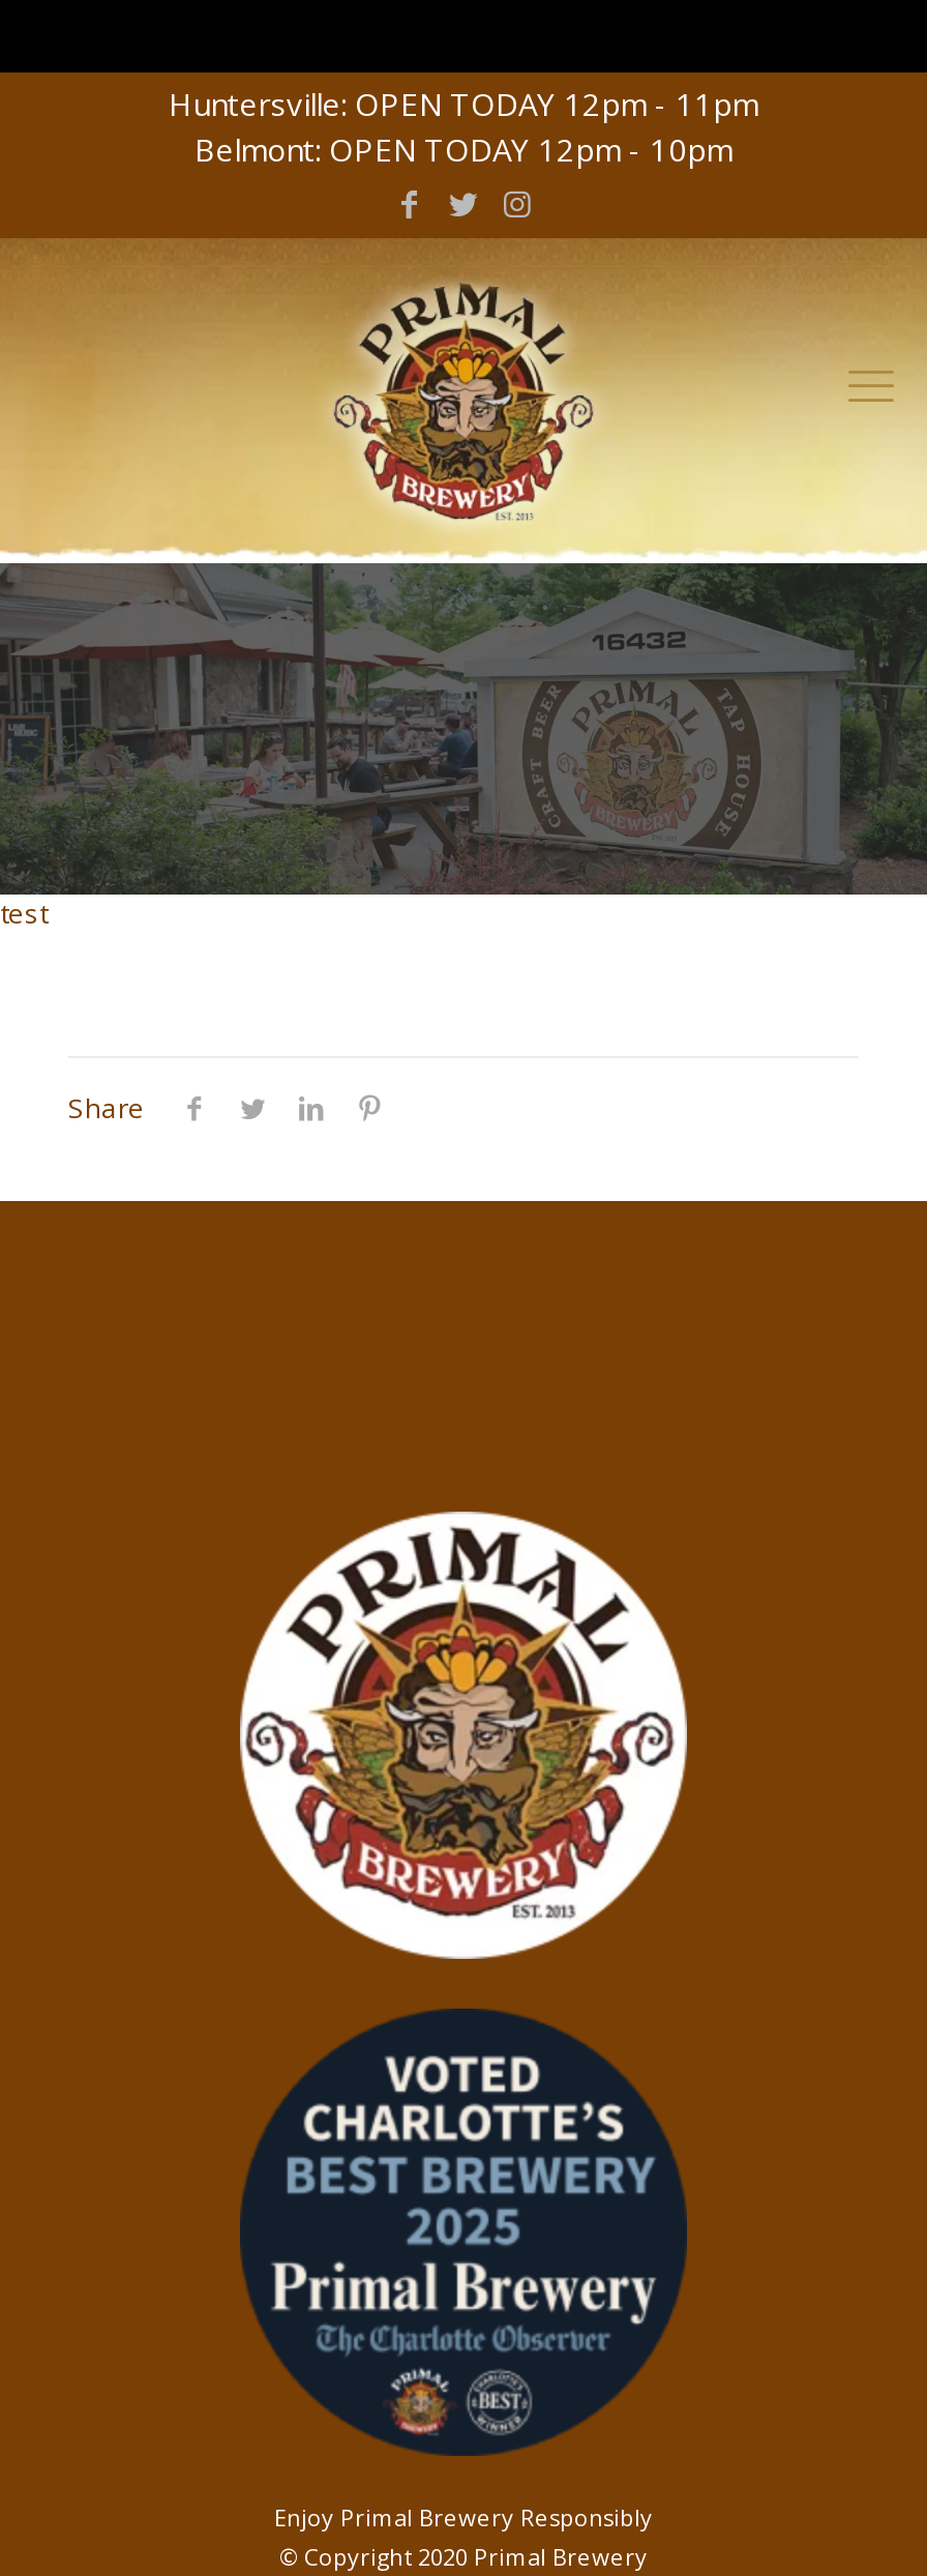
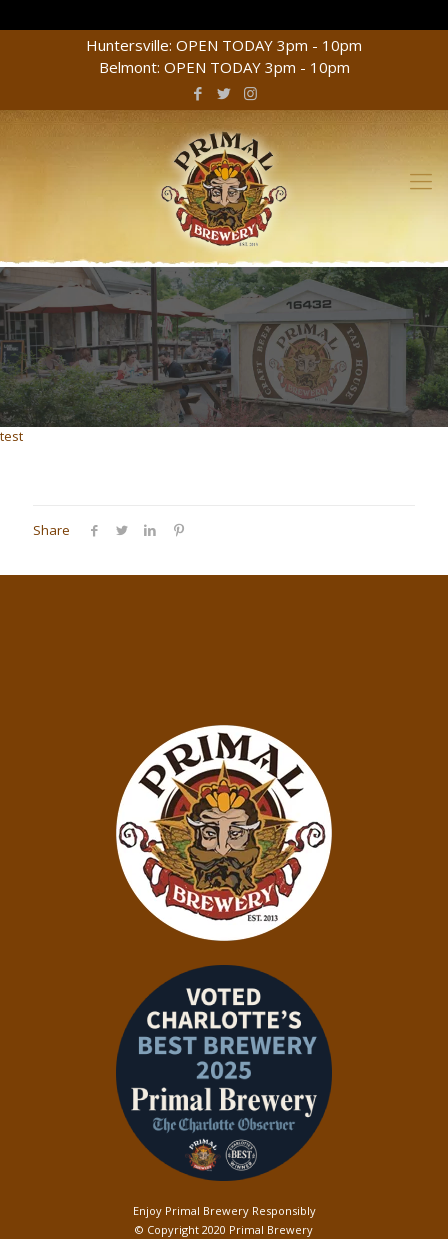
[169,83,758,124] Huntersville: OPEN TODAY 12pm - 11pm -> [86,35,362,55] Huntersville: OPEN TODAY 3pm - 10pm
[195,128,732,170] Belmont: OPEN TODAY 12pm - 10pm -> [98,57,349,77] Belmont: OPEN TODAY 3pm - 10pm

